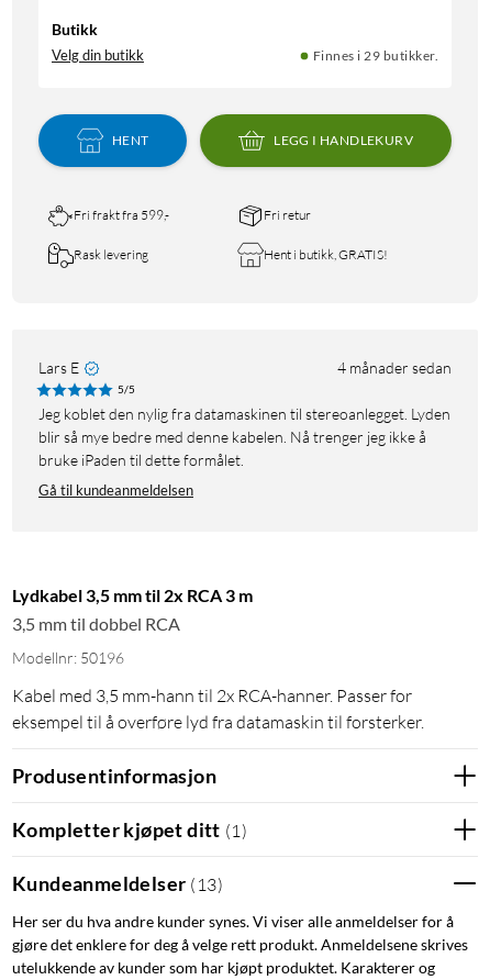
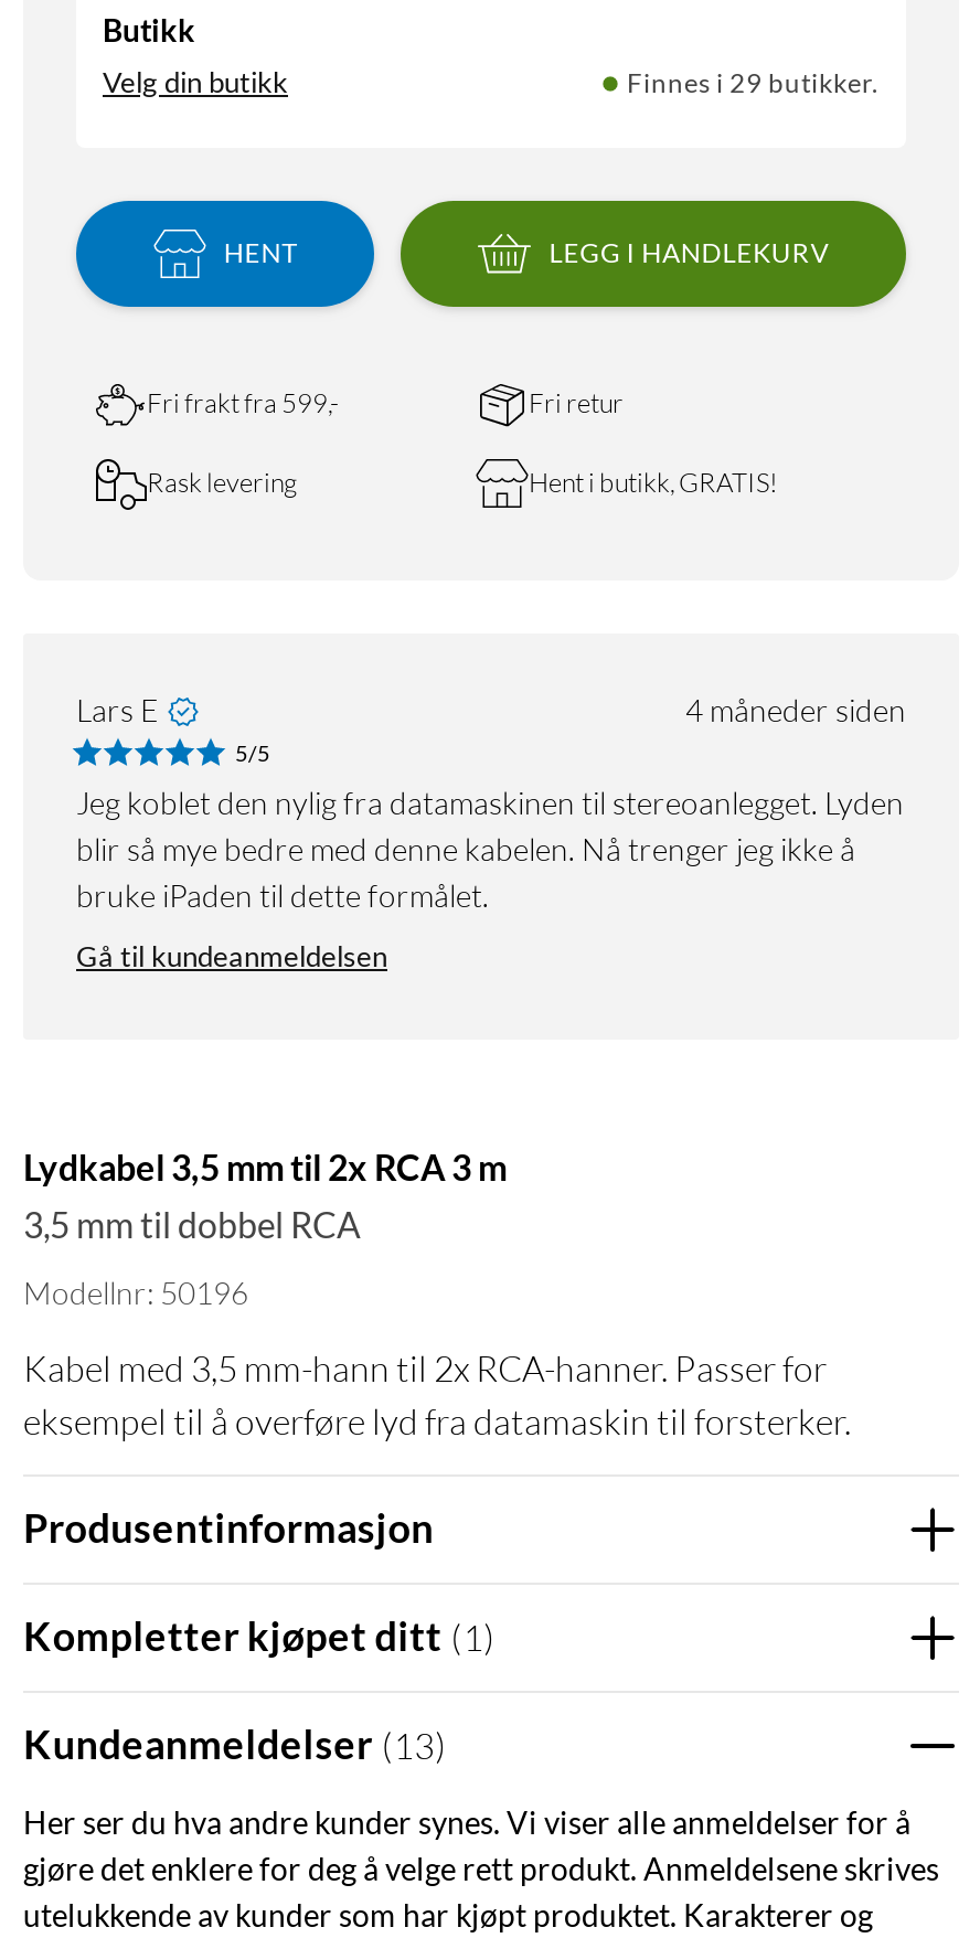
[337,359,452,377] 4 månader sedan -> [685,690,906,727] 4 måneder siden

